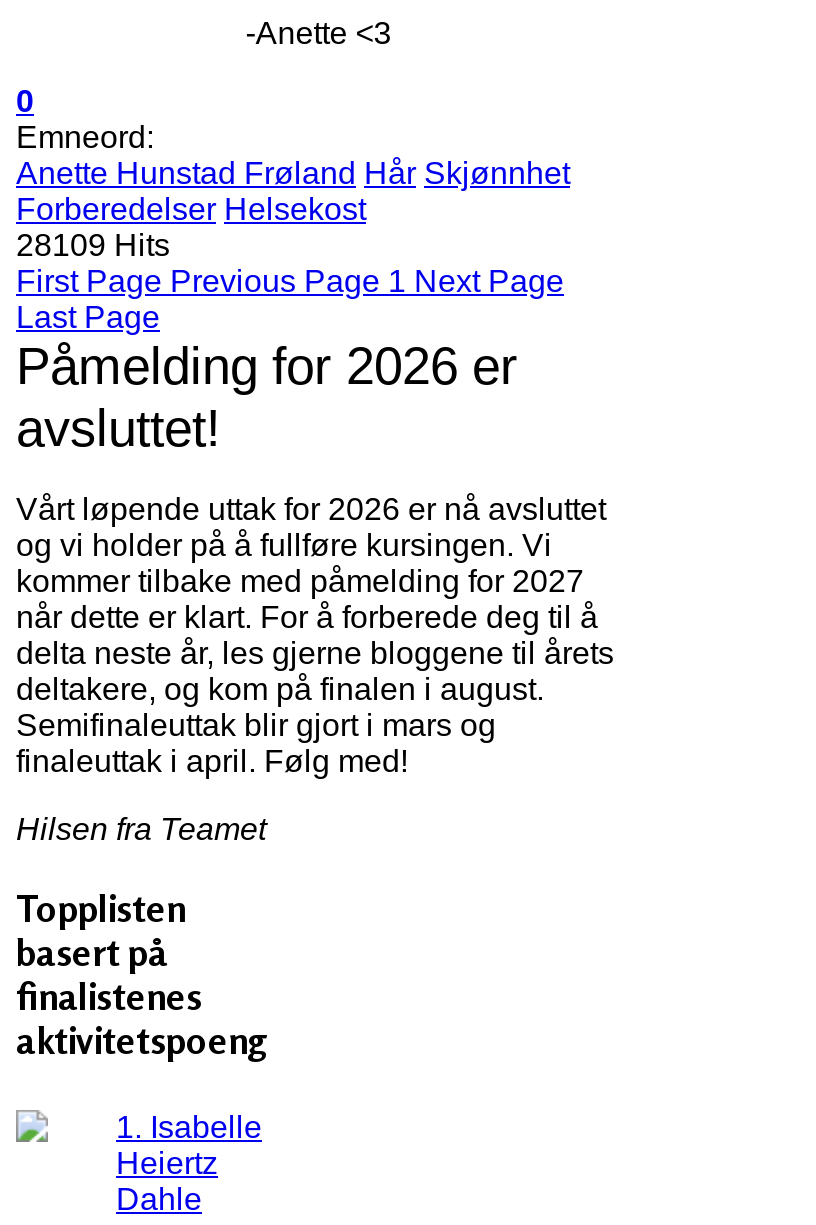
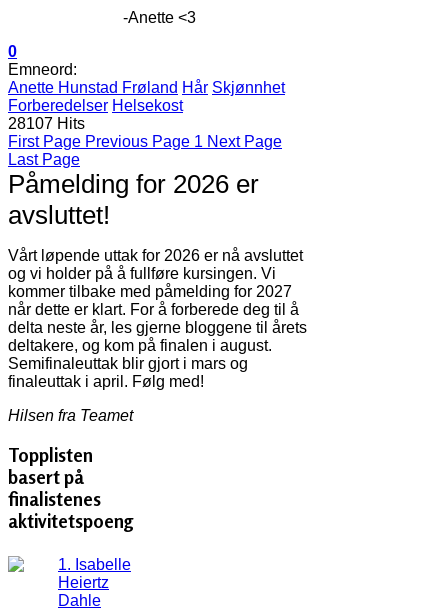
[16,229,170,263] 28109 Hits -> [8,115,85,132] 28107 Hits

